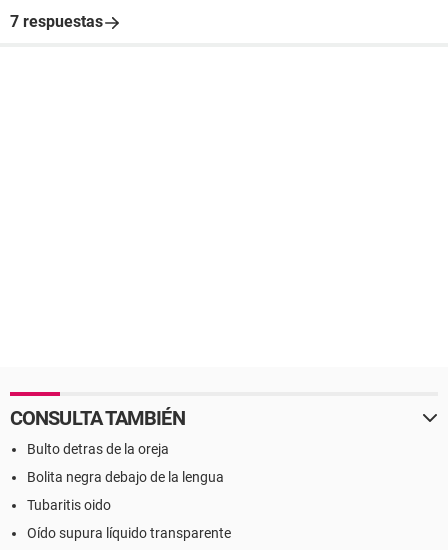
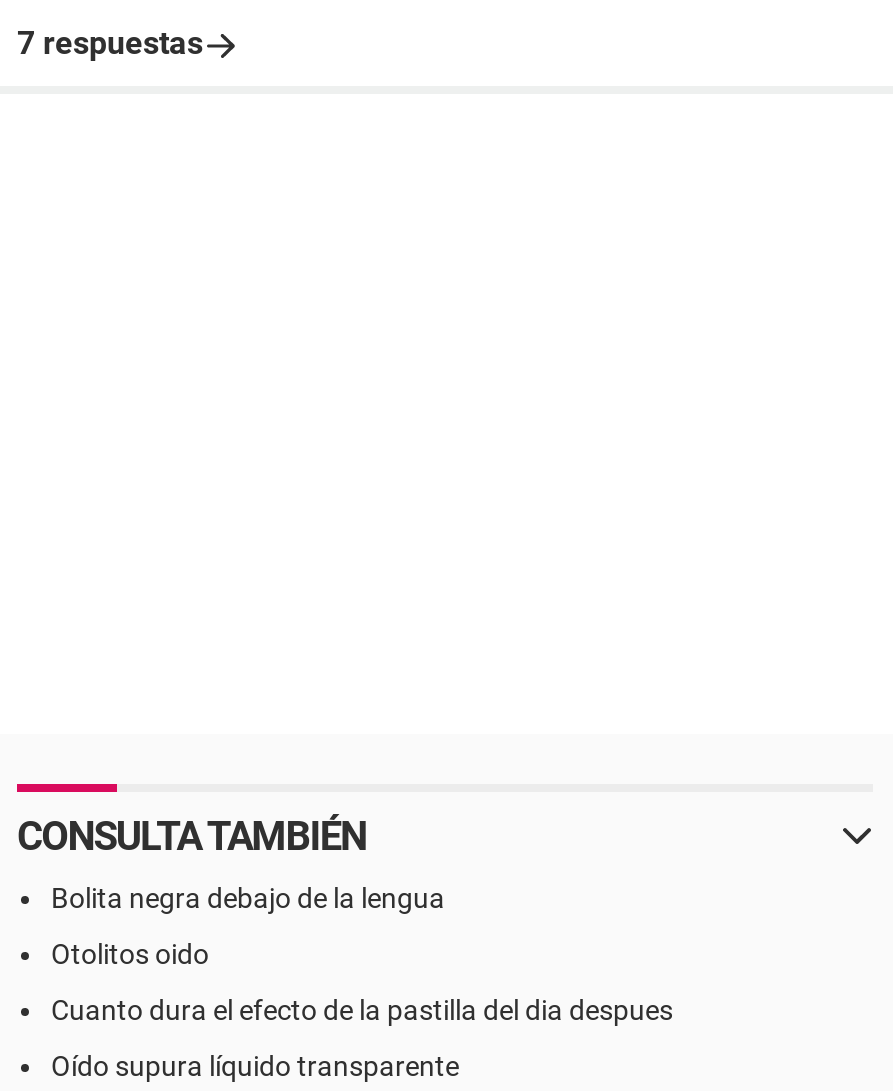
[27,441,169,457] Bulto detras de la oreja -> none
moved [27,469,224,485] -> [51,882,445,914]: Bolita negra debajo de la lengua
[27,497,111,513] Tubaritis oido -> [51,938,673,1026] Otolitos oido | Cuanto dura el efecto de la pastilla del dia despues

